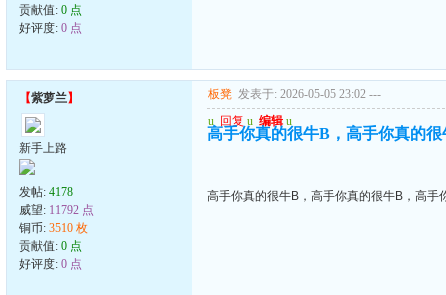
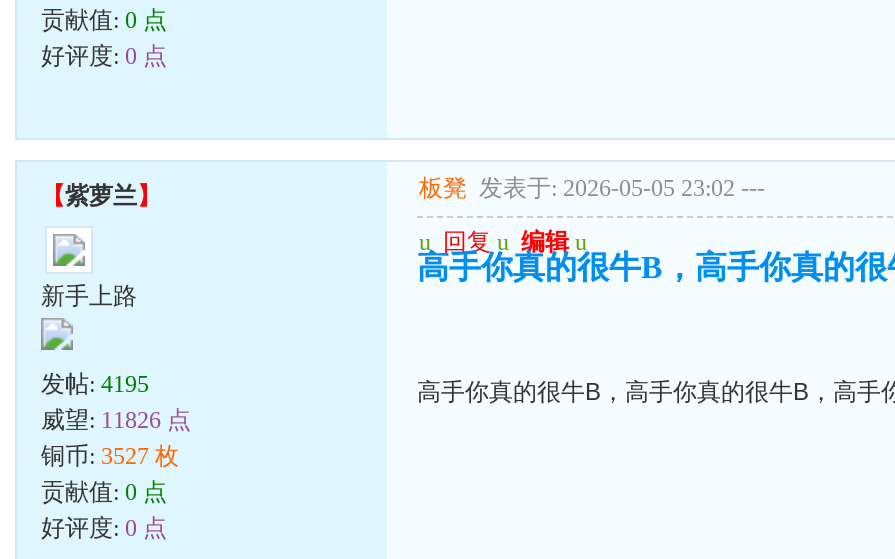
[19,185,73,199] 发帖: 4178 -> [41,370,149,398] 发帖: 4195
[19,203,94,217] 威望: 11792 点 -> [41,406,191,434] 威望: 11826 点
[19,221,88,235] 铜币: 3510 枚 -> [41,442,179,470] 铜币: 3527 枚

